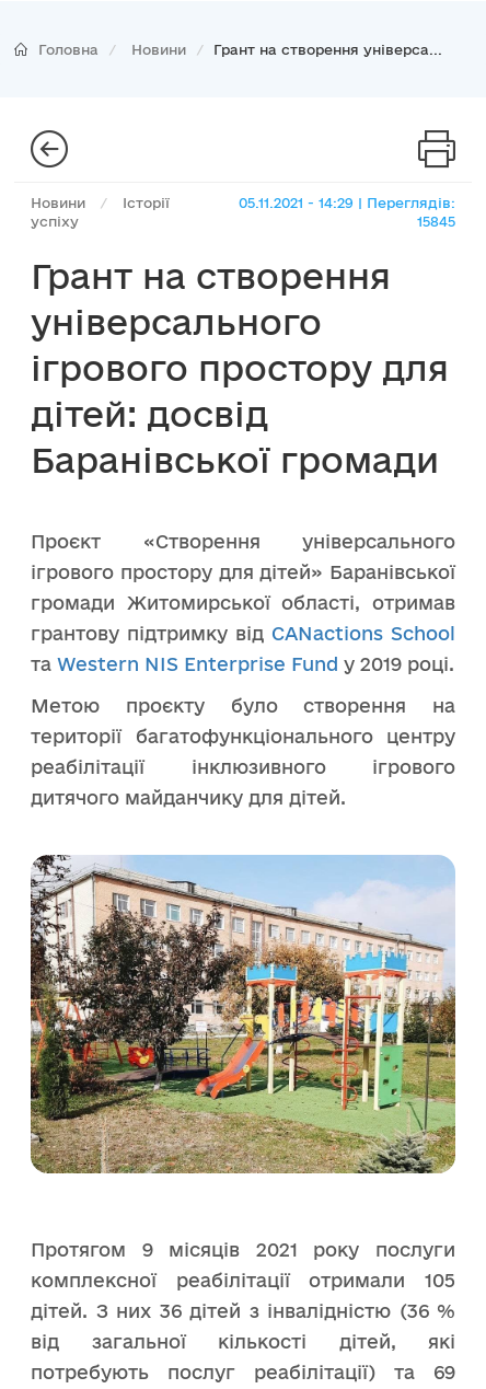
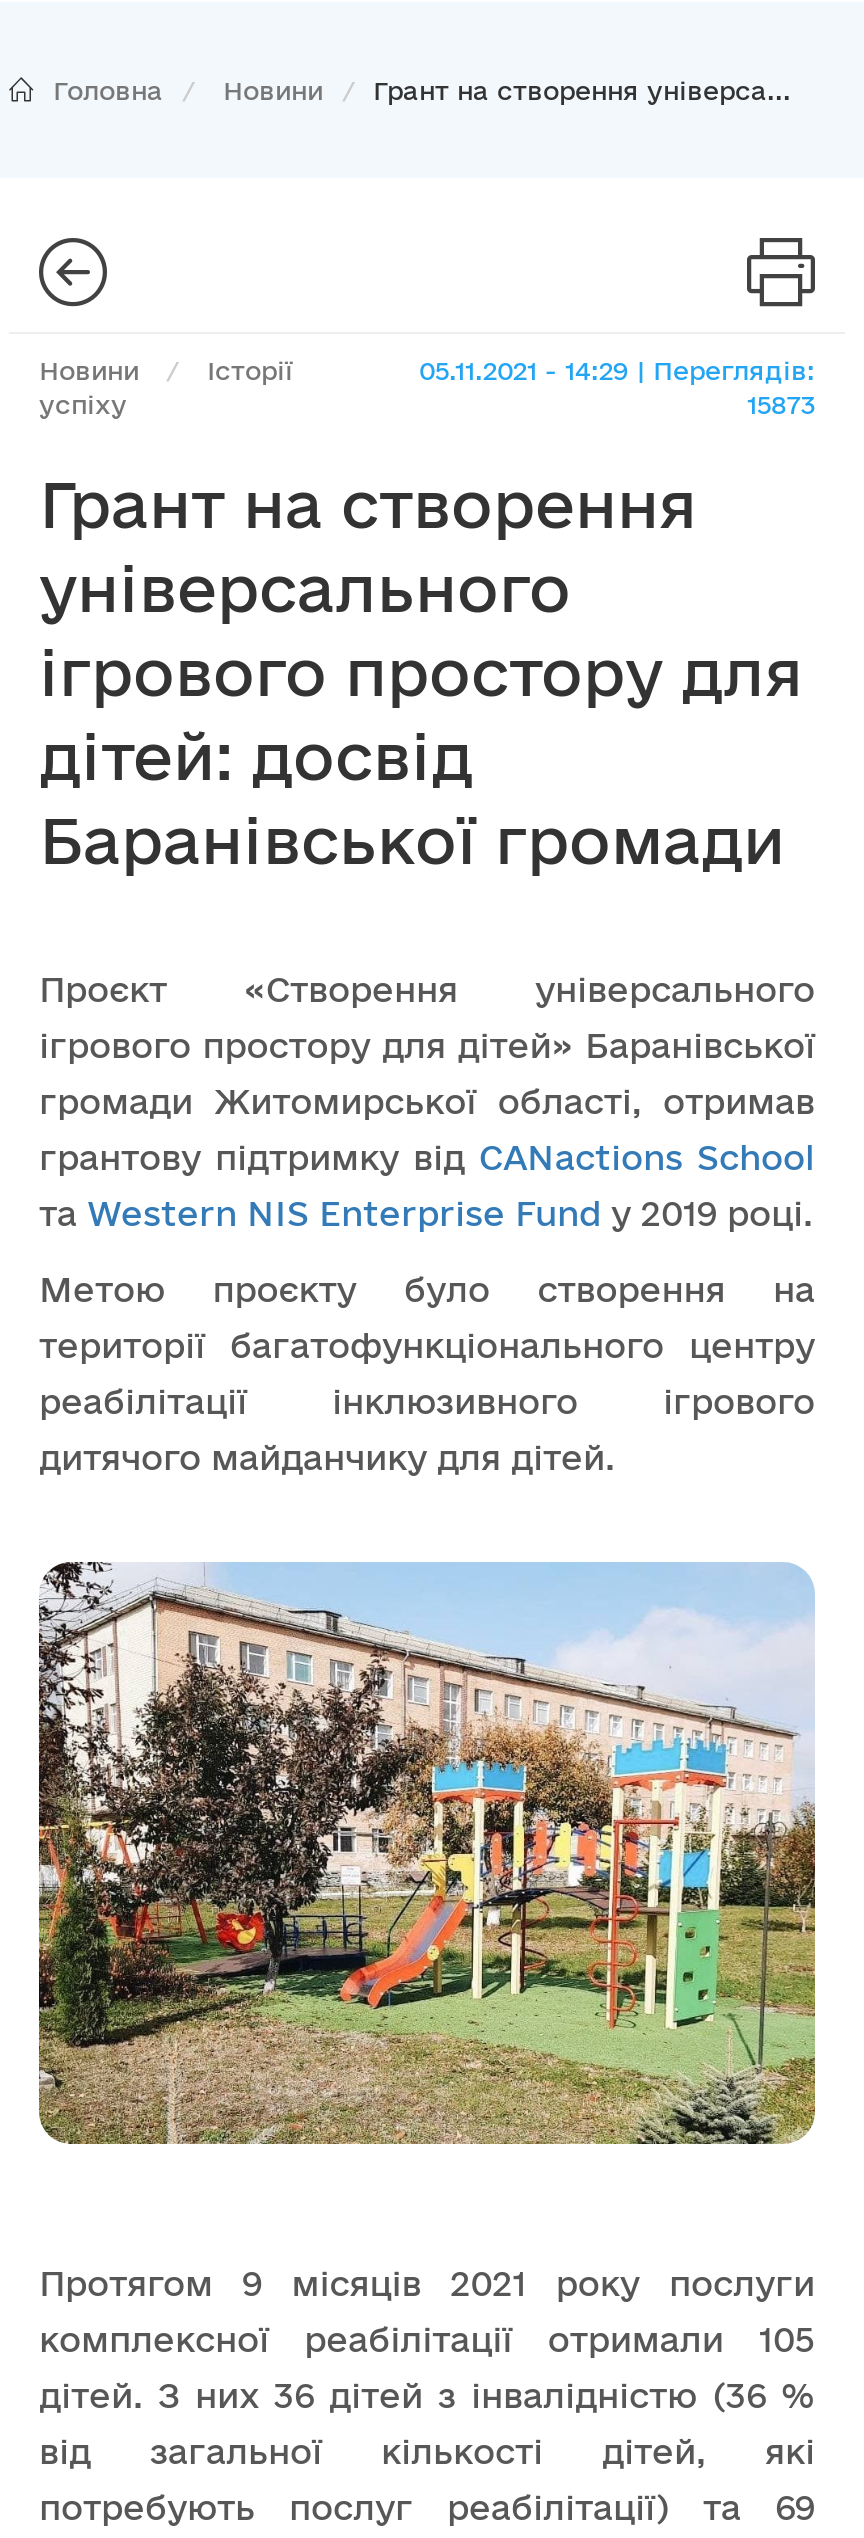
[417,213,455,229] 15845 -> [747,390,815,418] 15873

